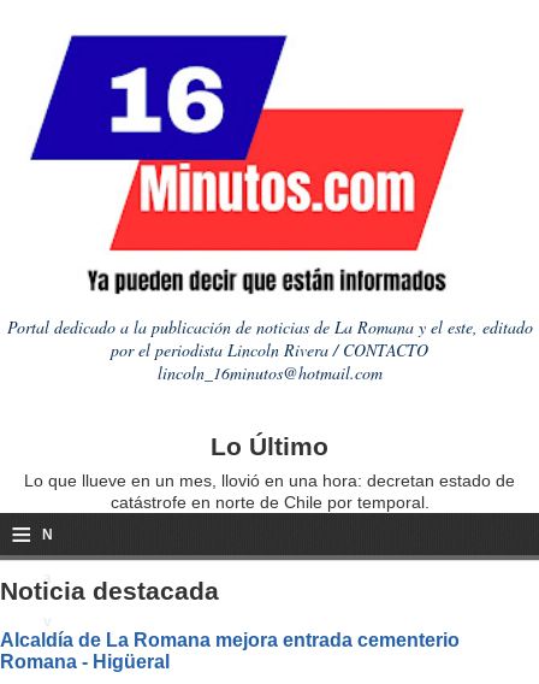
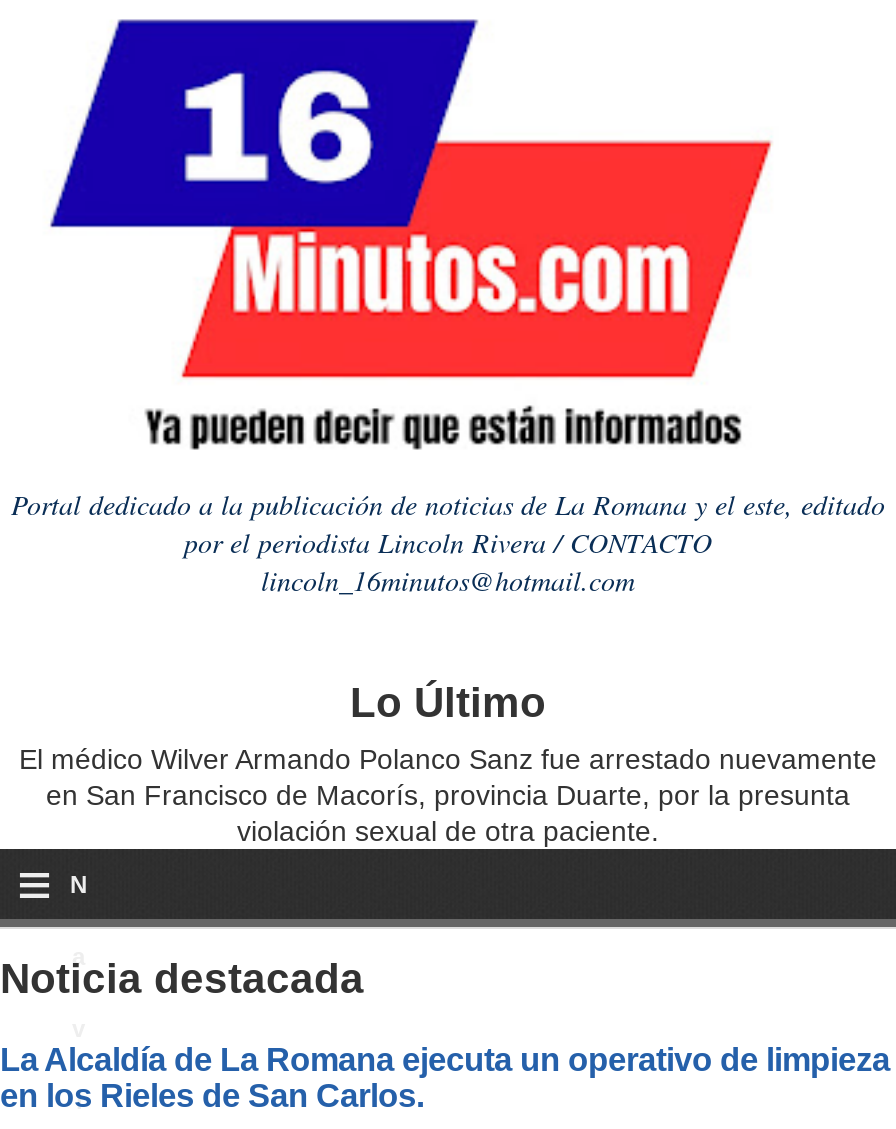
[24,471,515,512] Lo que llueve en un mes, llovió en una hora: decretan estado de | catástrofe en norte de Chile por temporal. -> [19,743,877,847] El médico Wilver Armando Polanco Sanz fue arrestado nuevamente | en San Francisco de Macorís, provincia Duarte, por la presunta | violación sexual de otra paciente.
[0,628,460,672] Alcaldía de La Romana mejora entrada cementerio | Romana - Higüeral -> [0,1040,890,1112] La Alcaldía de La Romana ejecuta un operativo de limpieza | en los Rieles de San Carlos.

